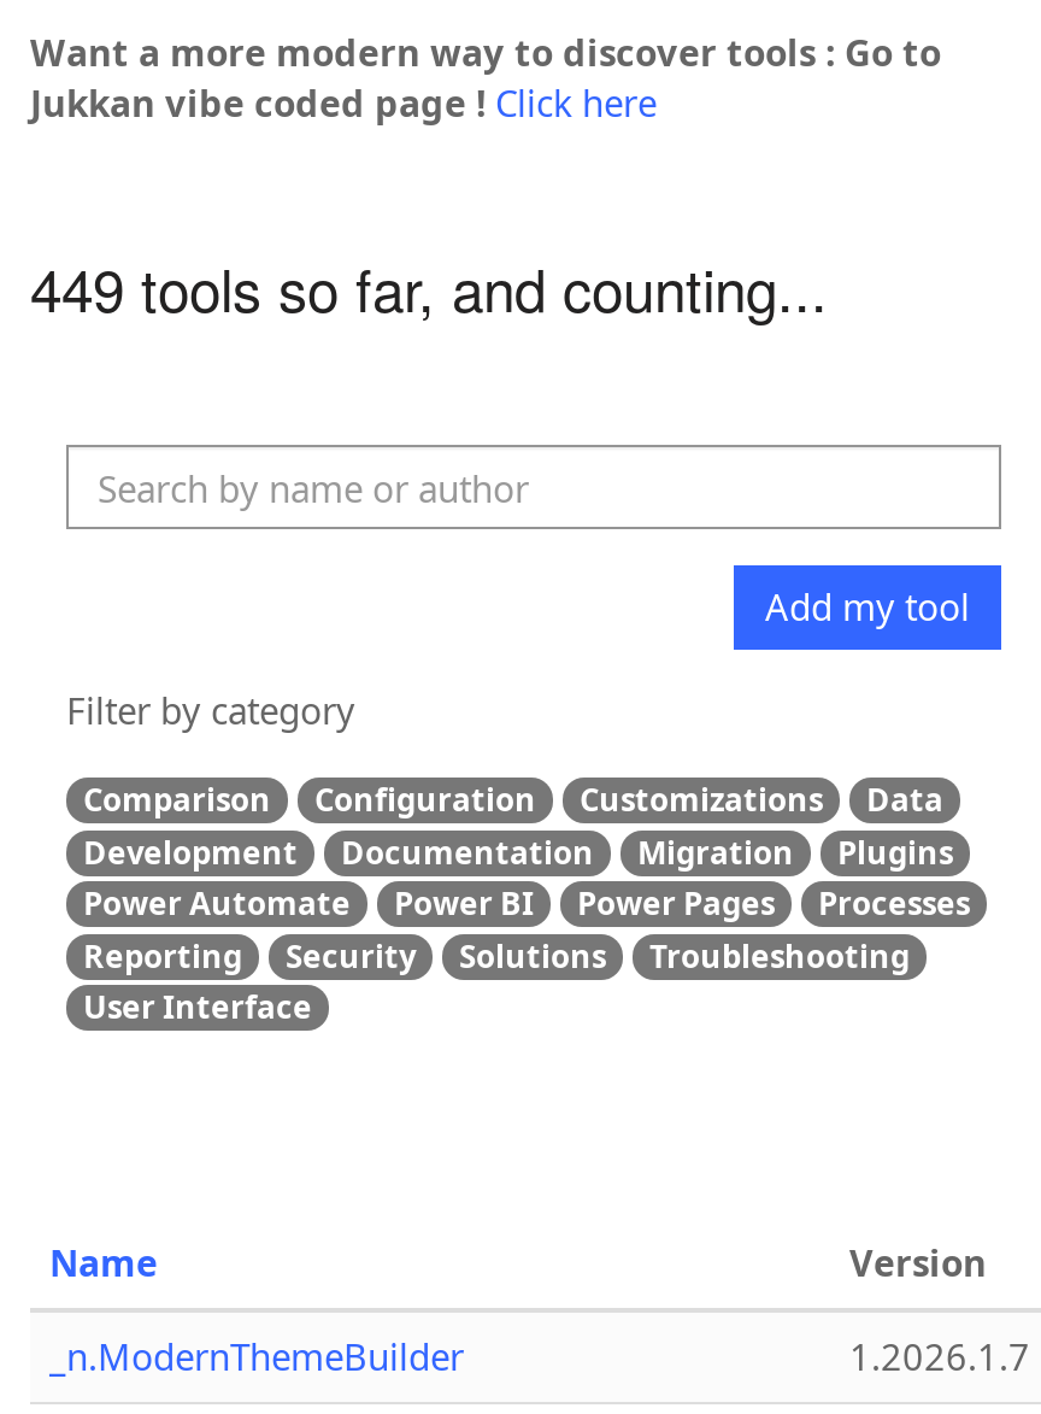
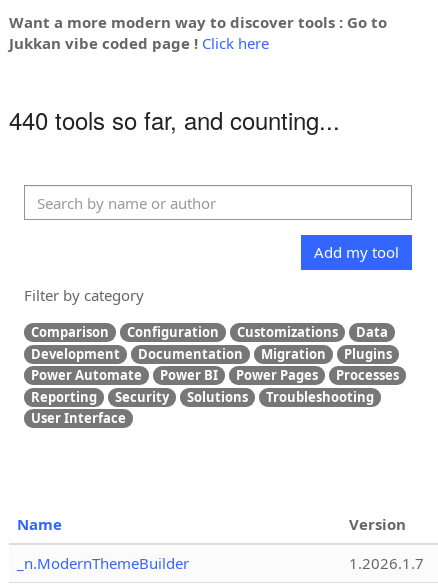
[30,244,828,328] 449 tools so far, and counting... -> [9,101,340,136] 440 tools so far, and counting...

